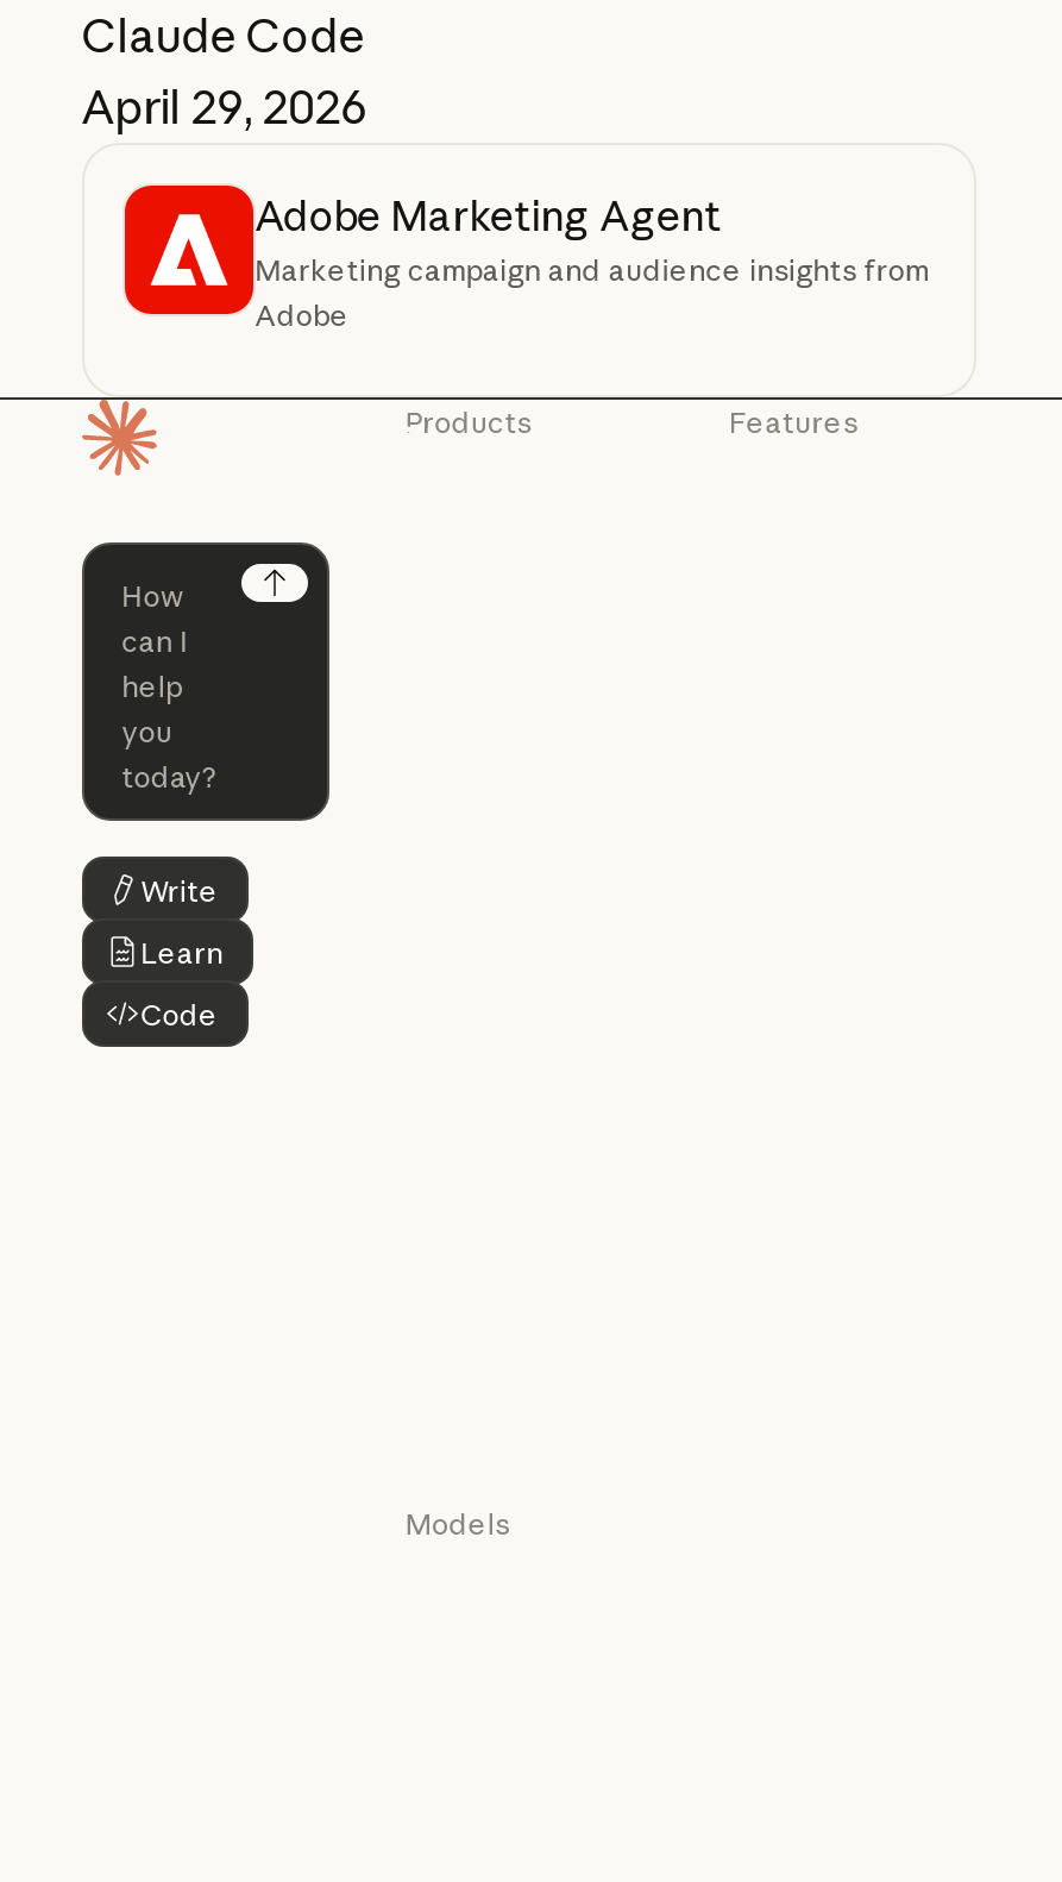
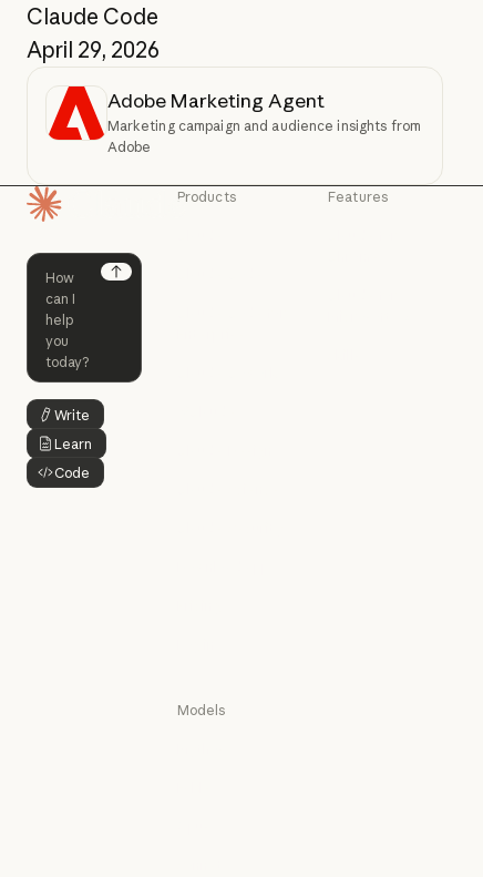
[122,183,246,316] [image] -> [47,86,103,146] [image]

